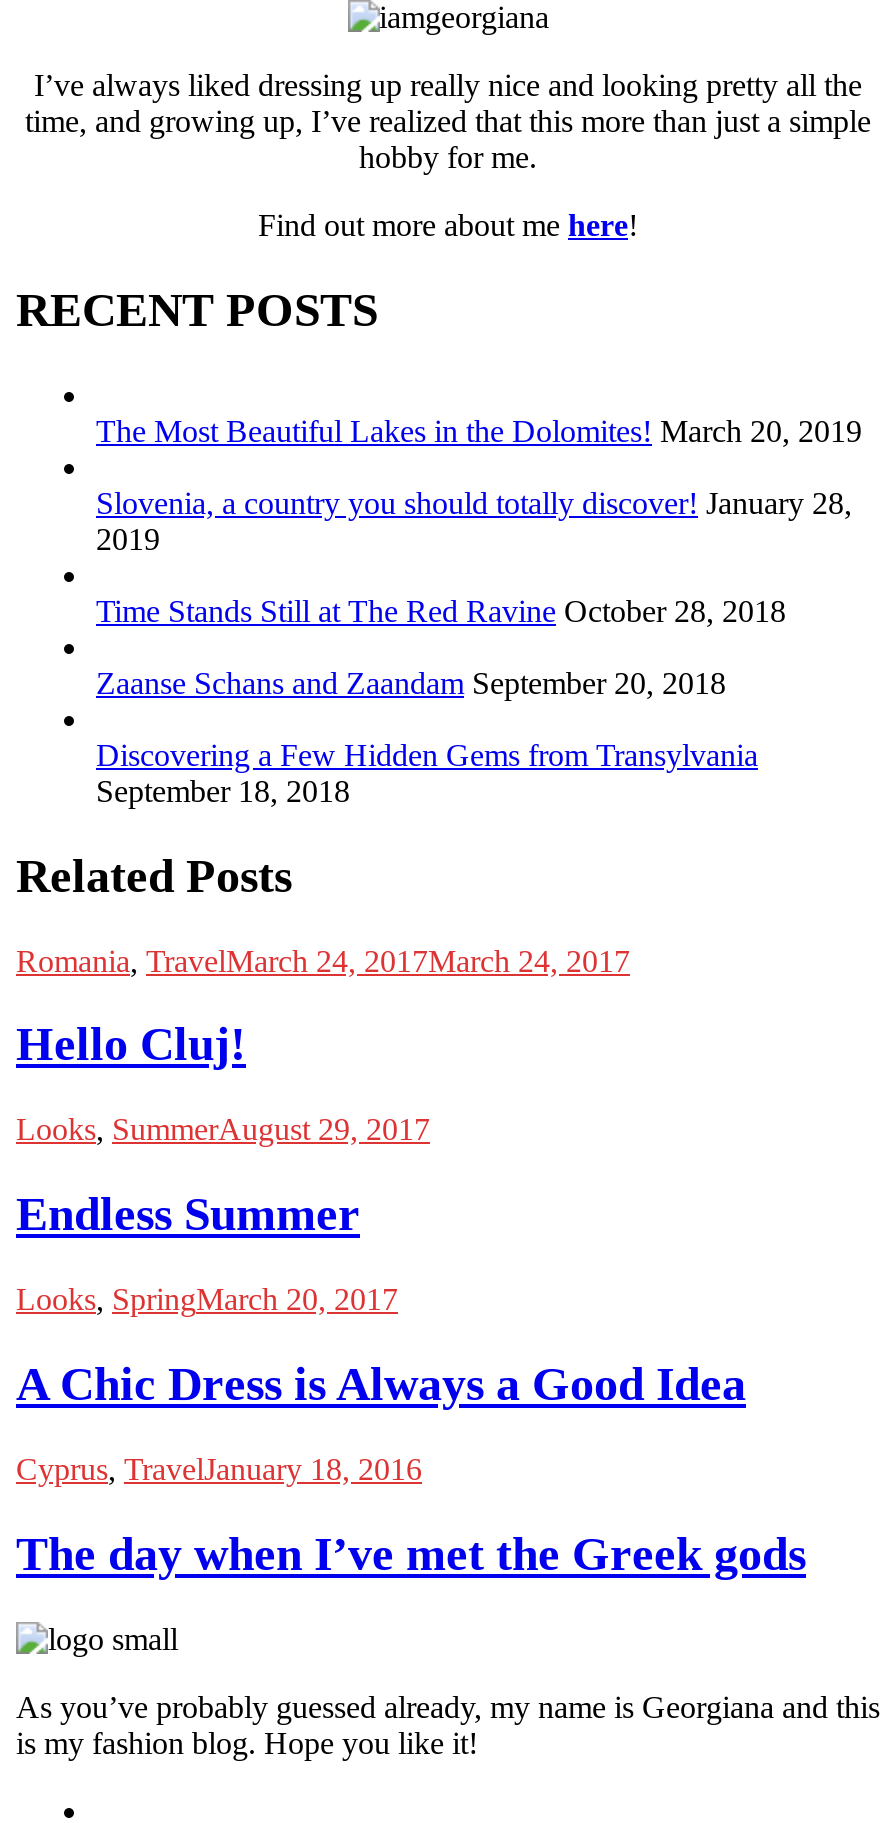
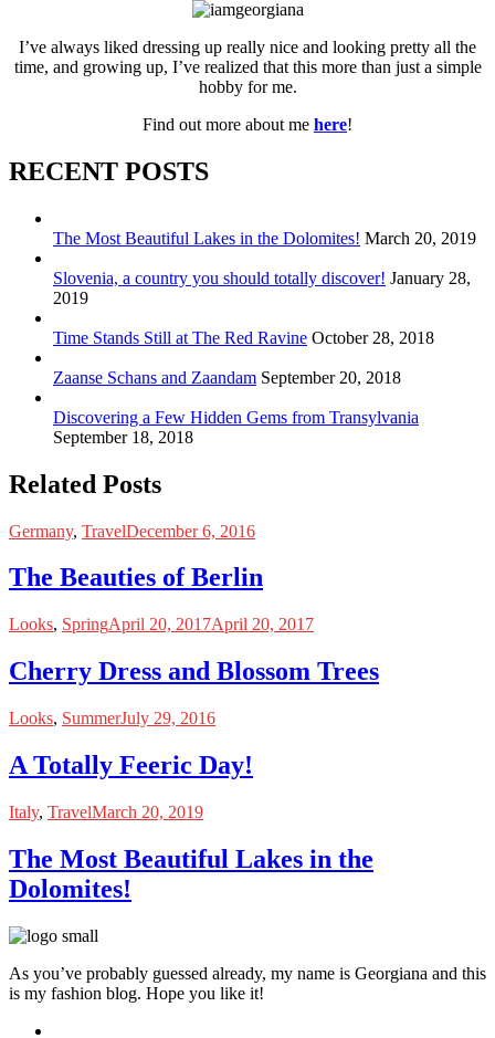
[16,943,630,977] Romania, TravelMarch 24, 2017March 24, 2017 -> [9,521,255,540] Germany, TravelDecember 6, 2016
[16,1019,246,1071] Hello Cluj! -> [9,563,263,592] The Beauties of Berlin
[16,1113,430,1147] Looks, SummerAugust 29, 2017 -> [9,615,314,634] Looks, SpringApril 20, 2017April 20, 2017
[16,1188,360,1240] Endless Summer -> [9,657,379,686] Cherry Dress and Blossom Trees
[16,1282,398,1316] Looks, SpringMarch 20, 2017 -> [9,709,215,727] Looks, SummerJuly 29, 2016
[16,1358,746,1410] A Chic Dress is Always a Good Idea -> [9,751,253,779] A Totally Feeric Day!
[16,1452,422,1486] Cyprus, TravelJanuary 18, 2016 -> [9,802,203,821] Italy, TravelMarch 20, 2019
[16,1528,806,1580] The day when I’ve met the Greek gods -> [9,844,373,903] The Most Beautiful Lakes in the | Dolomites!

